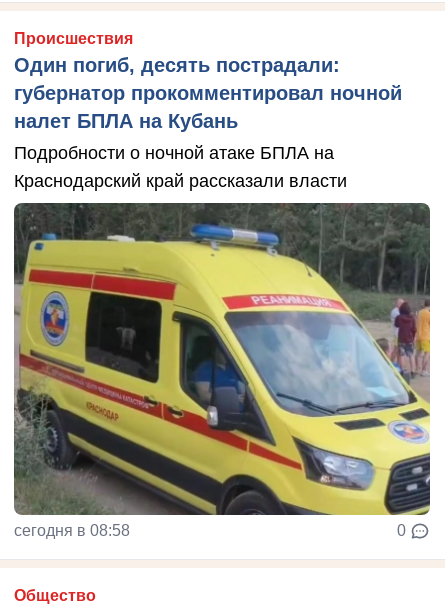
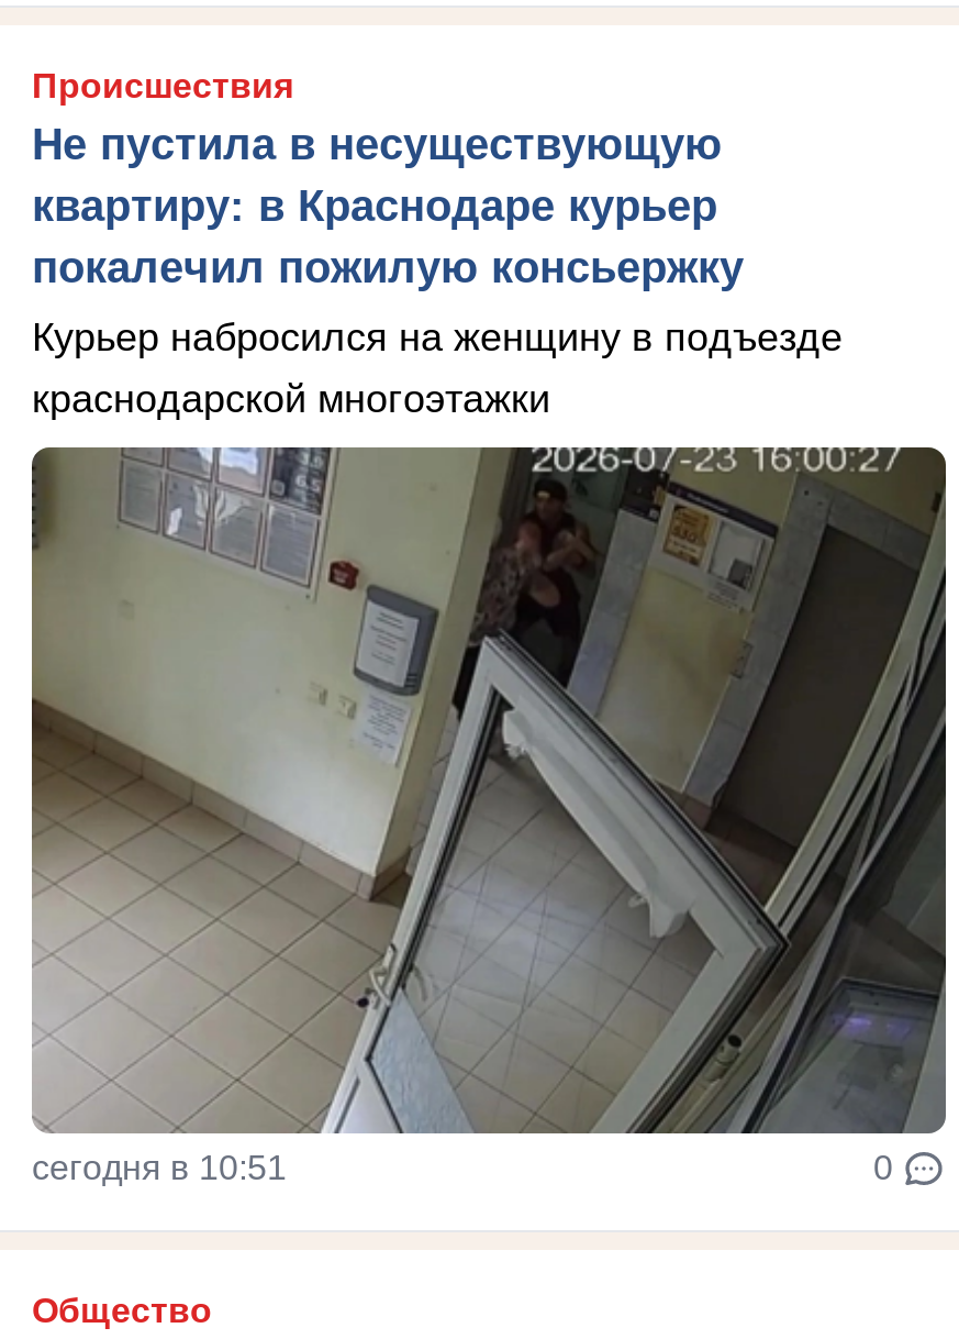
[14,54,402,132] Один погиб, десять пострадали: | губернатор прокомментировал ночной | налет БПЛА на Кубань -> [32,120,744,291] Не пустила в несуществующую | квартиру: в Краснодаре курьер | покалечил пожилую консьержку
[14,143,347,191] Подробности о ночной атаке БПЛА на | Краснодарский край рассказали власти -> [32,315,843,421] Курьер набросился на женщину в подъезде | краснодарской многоэтажки
[14,202,431,539] [image] | сегодня в 08:58 -> [32,447,948,1186] [image] | сегодня в 10:51

